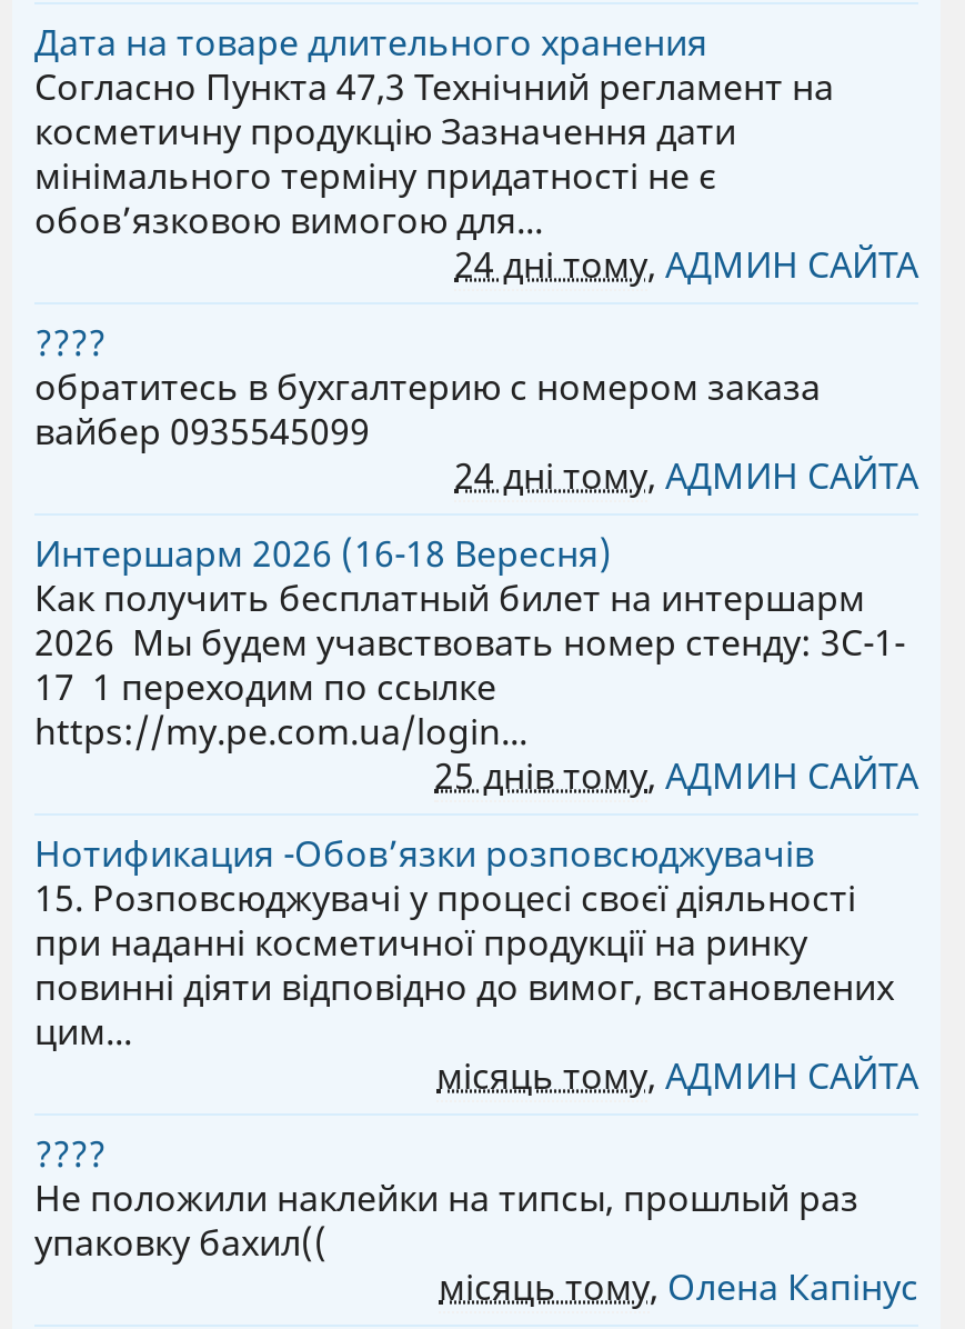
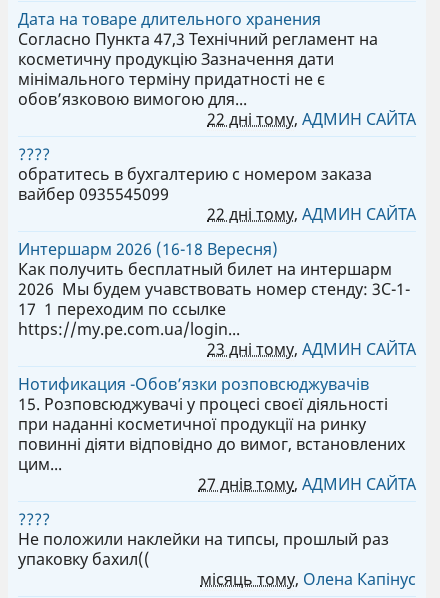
[454,240,918,289] 24 дні тому, АДМИН САЙТА -> [207,108,416,130] 22 дні тому, АДМИН САЙТА
[454,451,918,500] 24 дні тому, АДМИН САЙТА -> [207,203,416,225] 22 дні тому, АДМИН САЙТА
[434,751,918,800] 25 днів тому, АДМИН САЙТА -> [207,338,416,360] 23 дні тому, АДМИН САЙТА
[436,1051,918,1100] місяць тому, АДМИН САЙТА -> [198,473,416,495] 27 днів тому, АДМИН САЙТА

